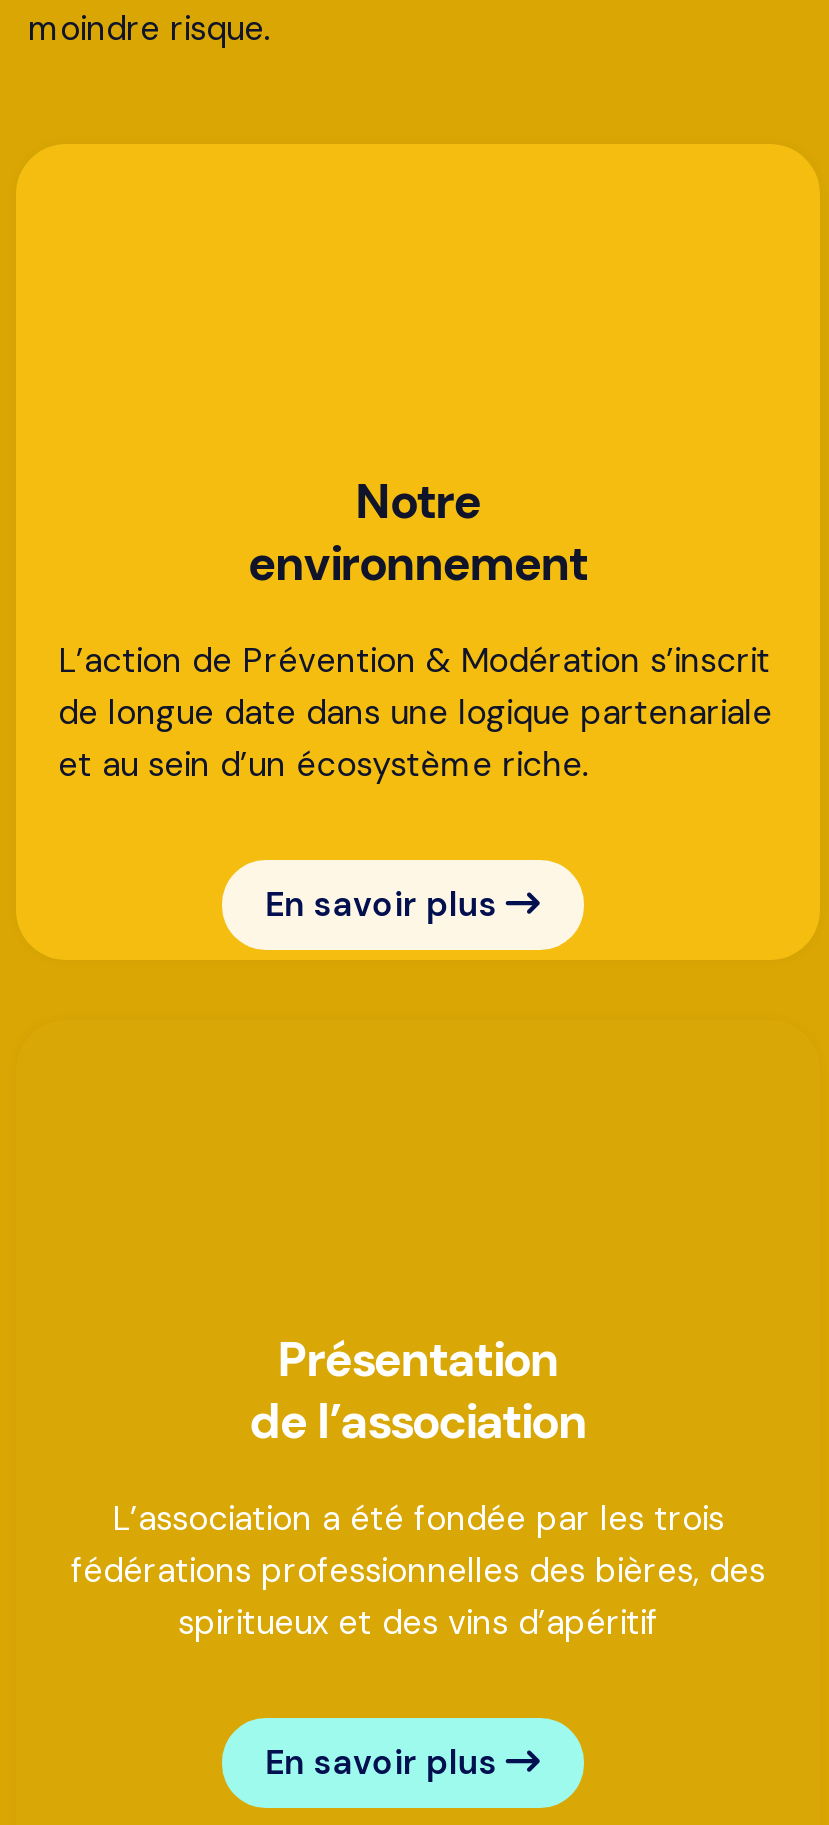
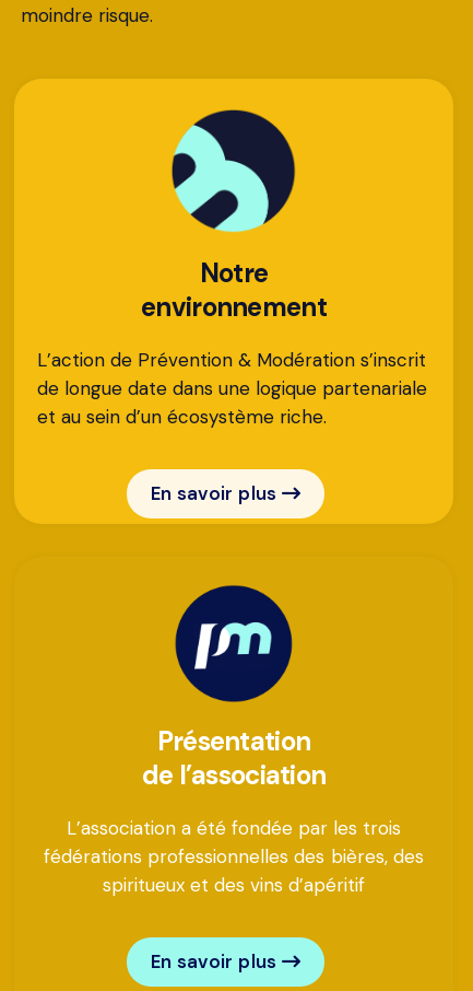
none -> [170,109,296,233] [image]
none -> [175,584,293,703] [image]

